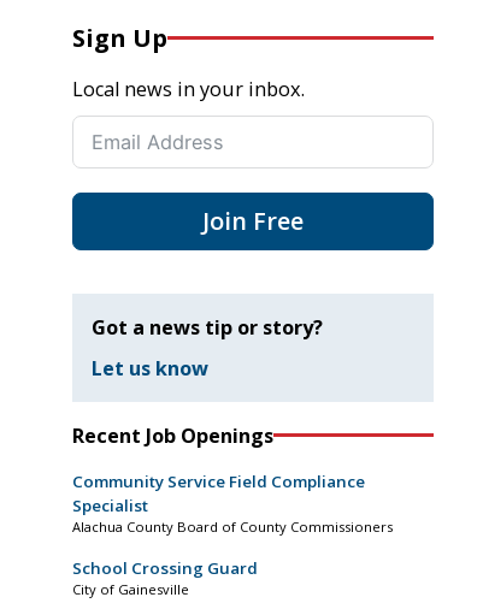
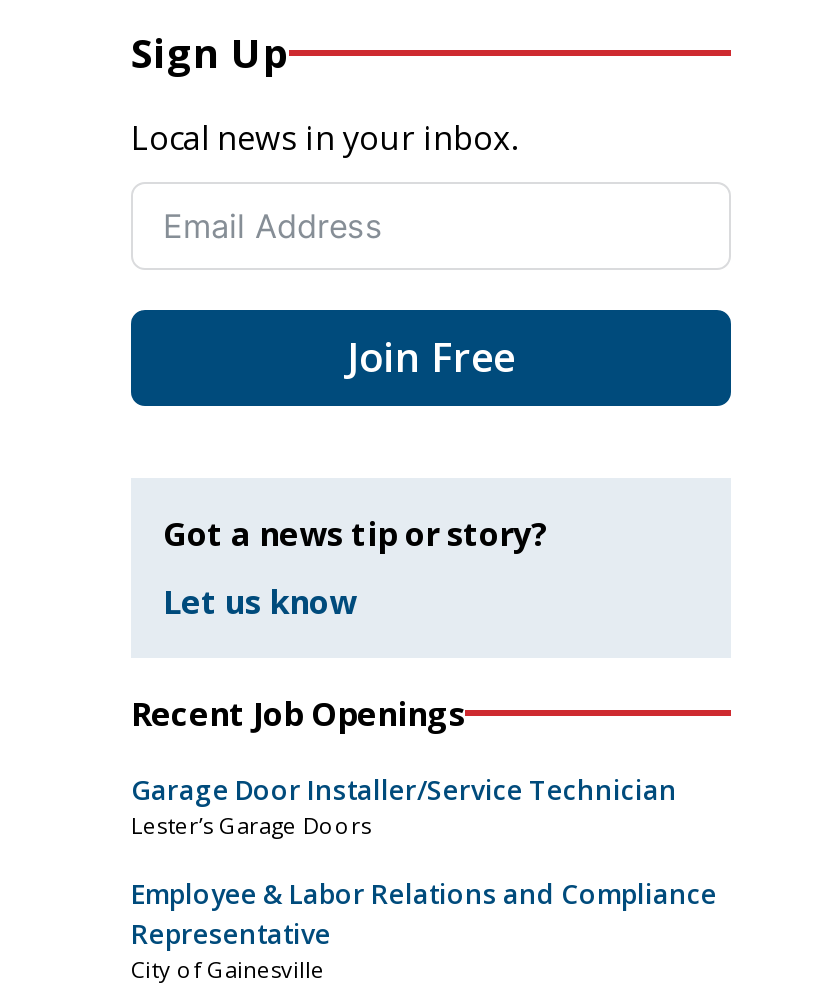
[72,471,393,536] Community Service Field Compliance | Specialist | Alachua County Board of County Commissioners -> [131,772,677,840] Garage Door Installer/Service Technician | Lester’s Garage Doors
[72,557,258,579] School Crossing Guard -> [131,876,717,952] Employee & Labor Relations and Compliance | Representative

